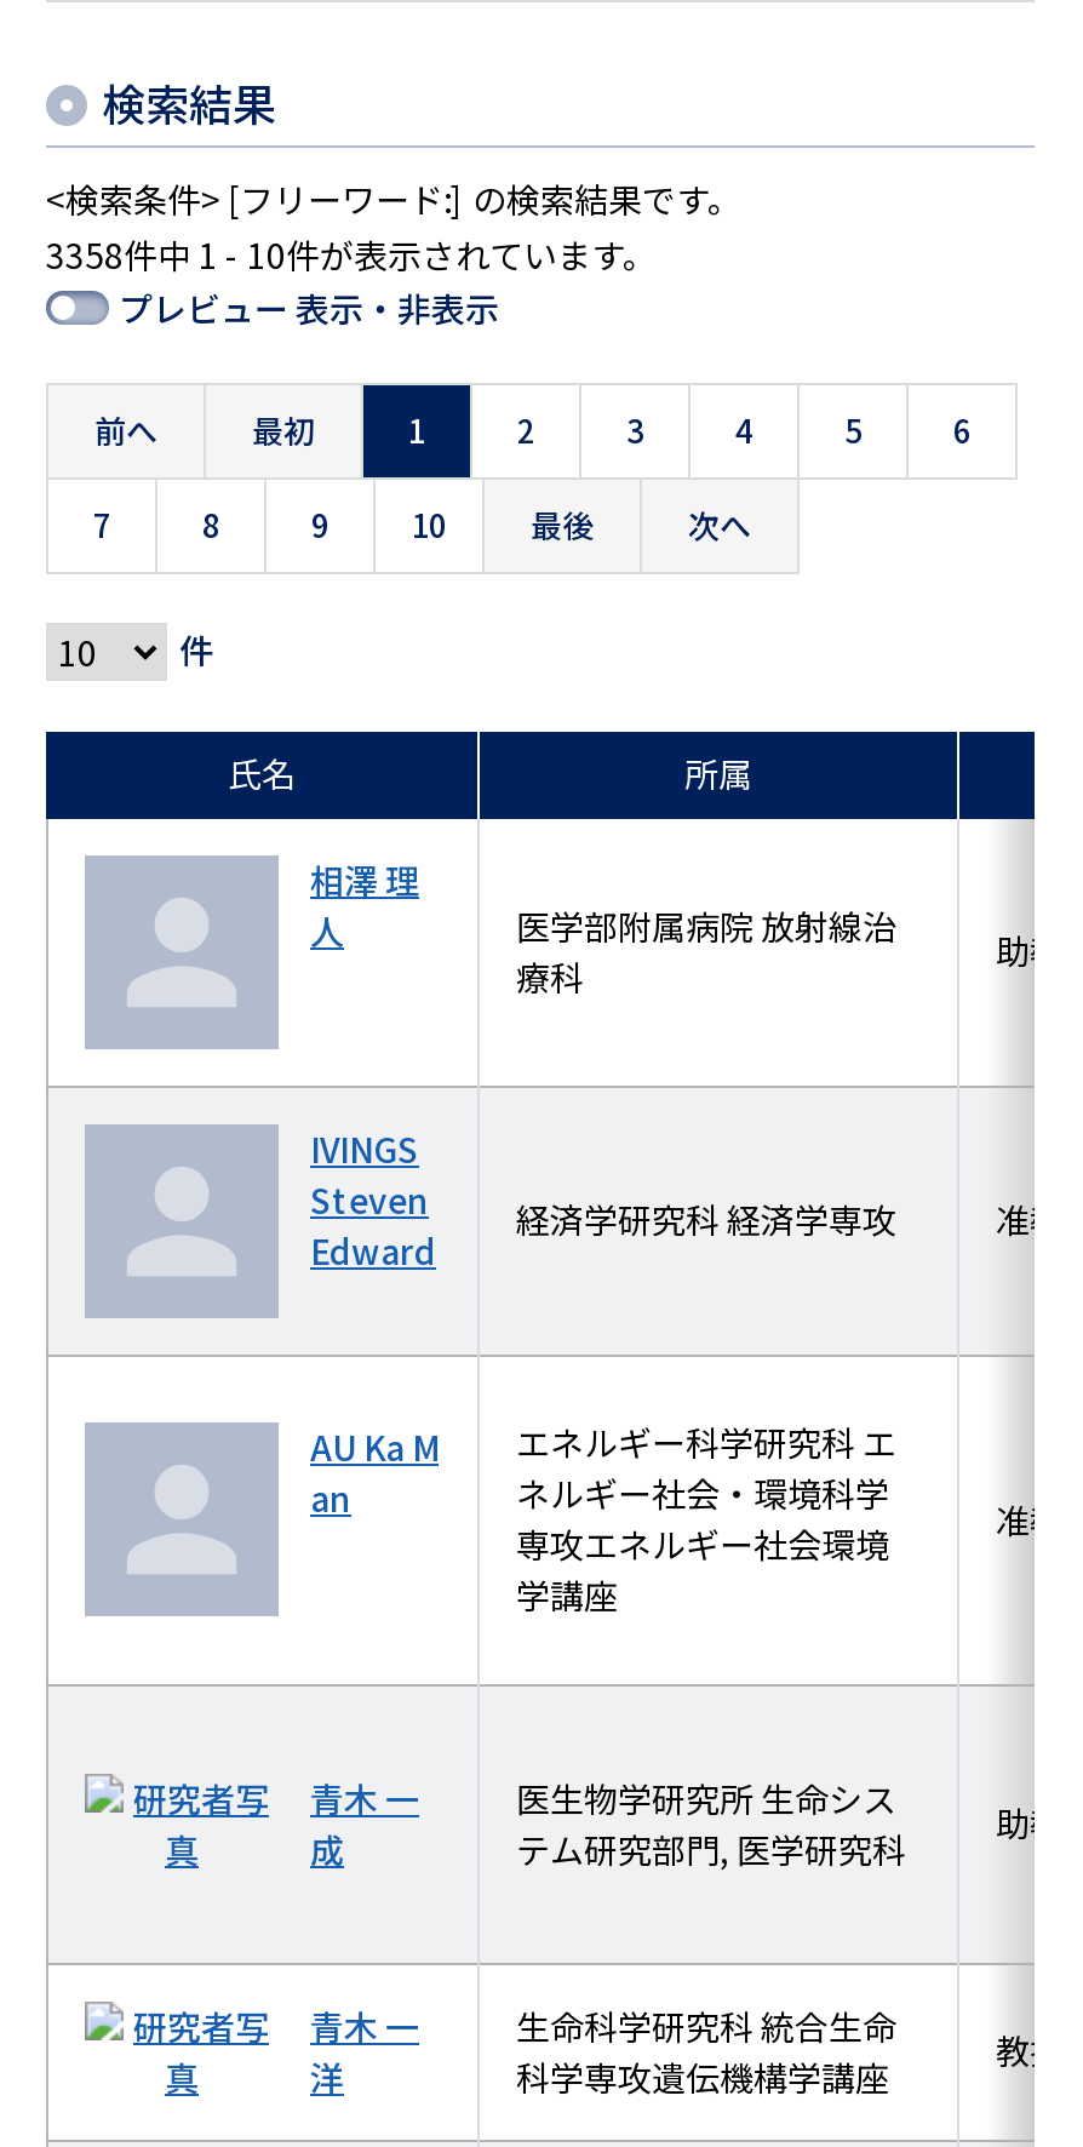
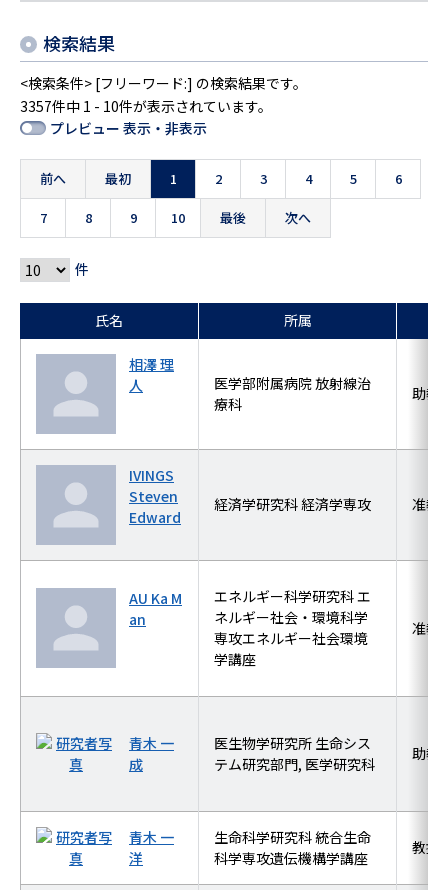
[46,230,657,278] 3358件中 1 - 10件が表示されています。 -> [20,96,272,116] 3357件中 1 - 10件が表示されています。

